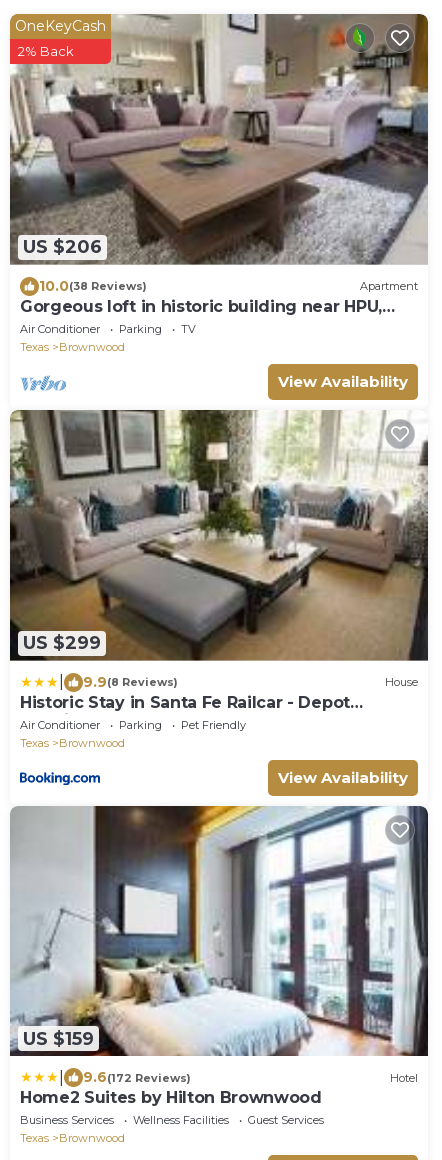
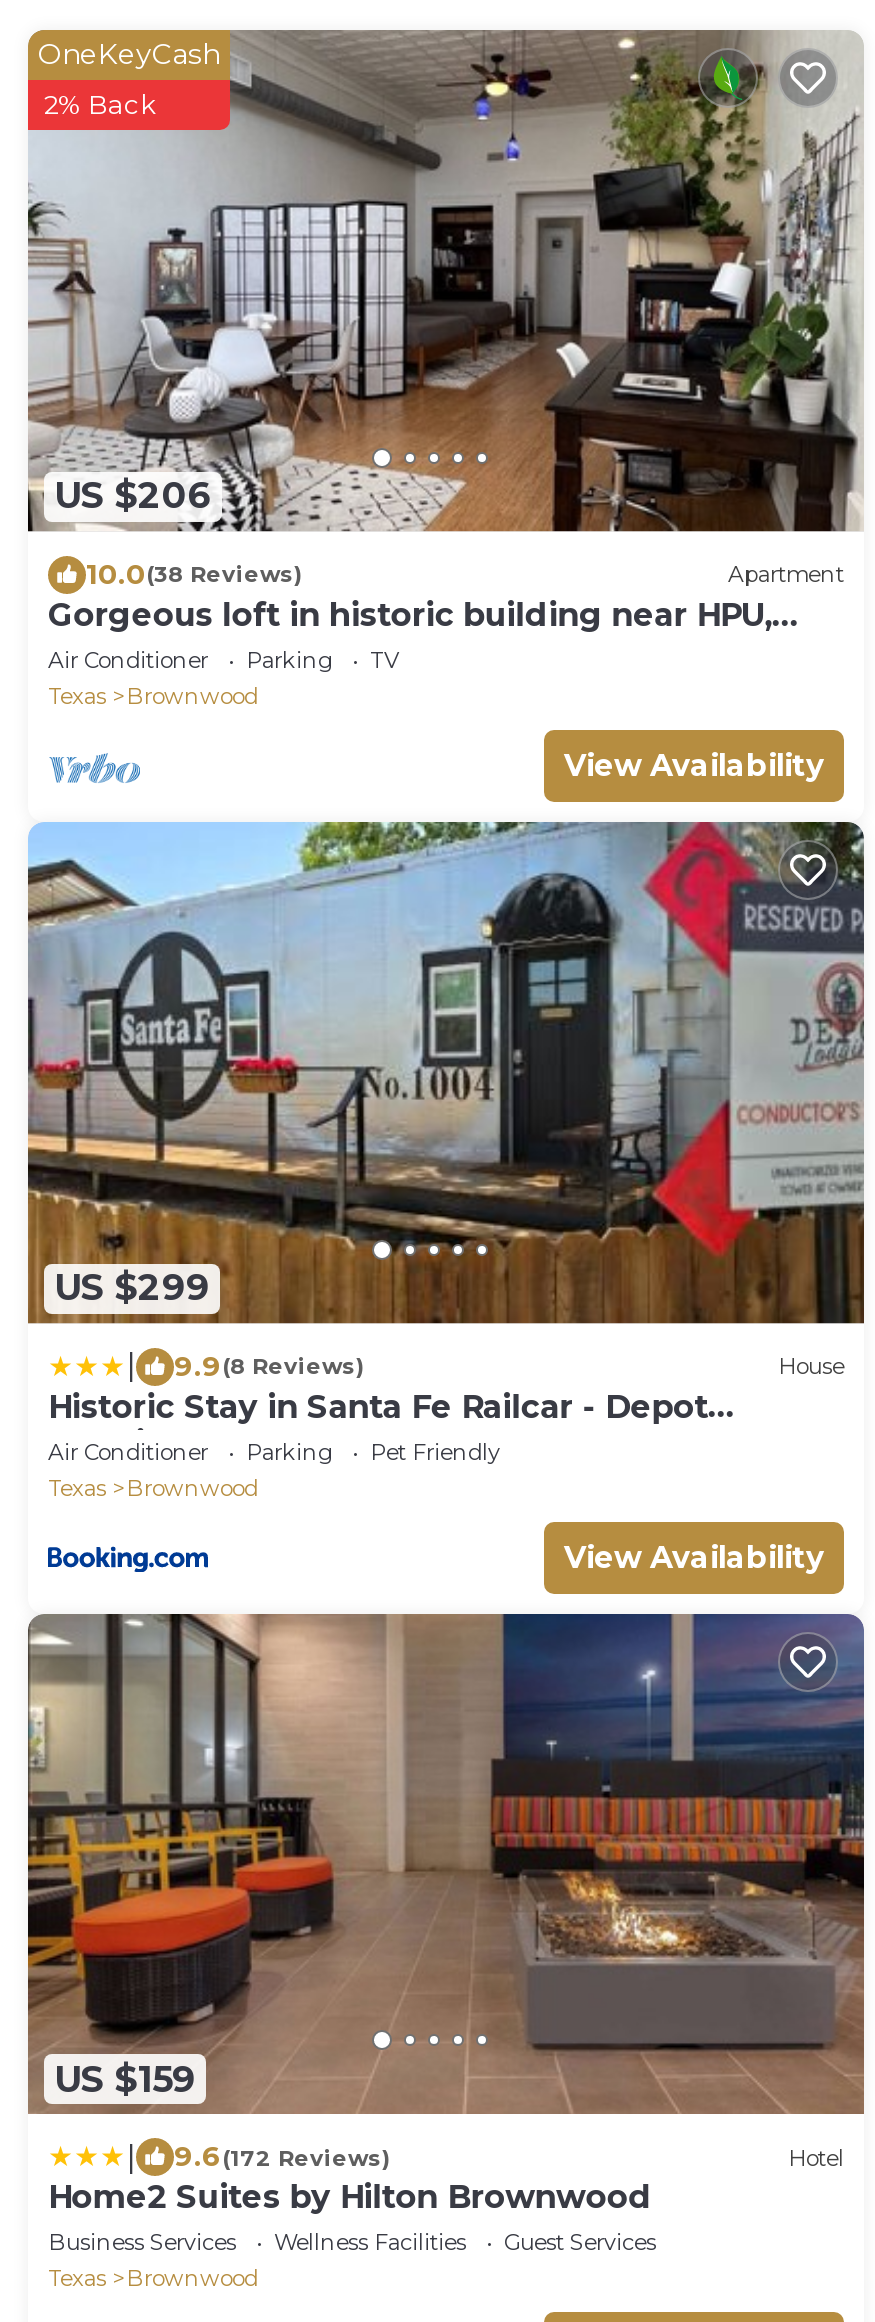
[9,13,429,265] [image] -> [26,30,864,532] [image]
[9,409,429,662] [image] -> [26,820,866,1324] [image]
[9,805,429,1057] [image] -> [26,1612,866,2116] [image]

